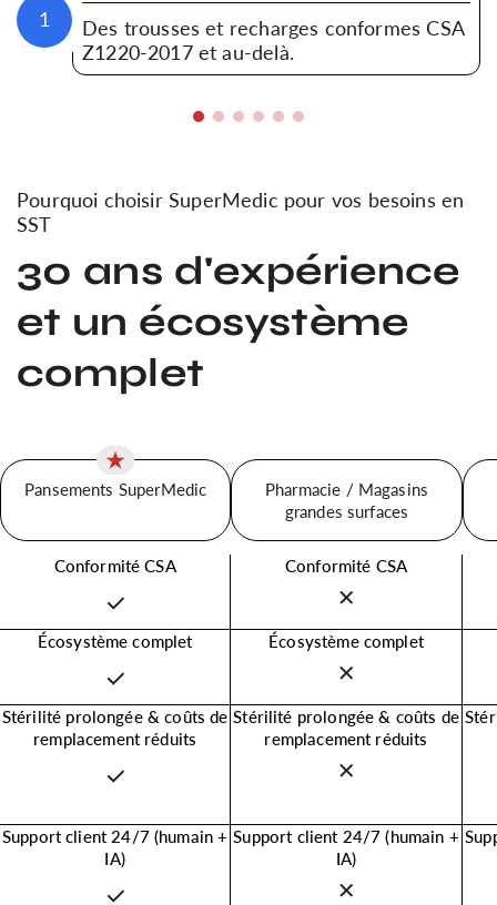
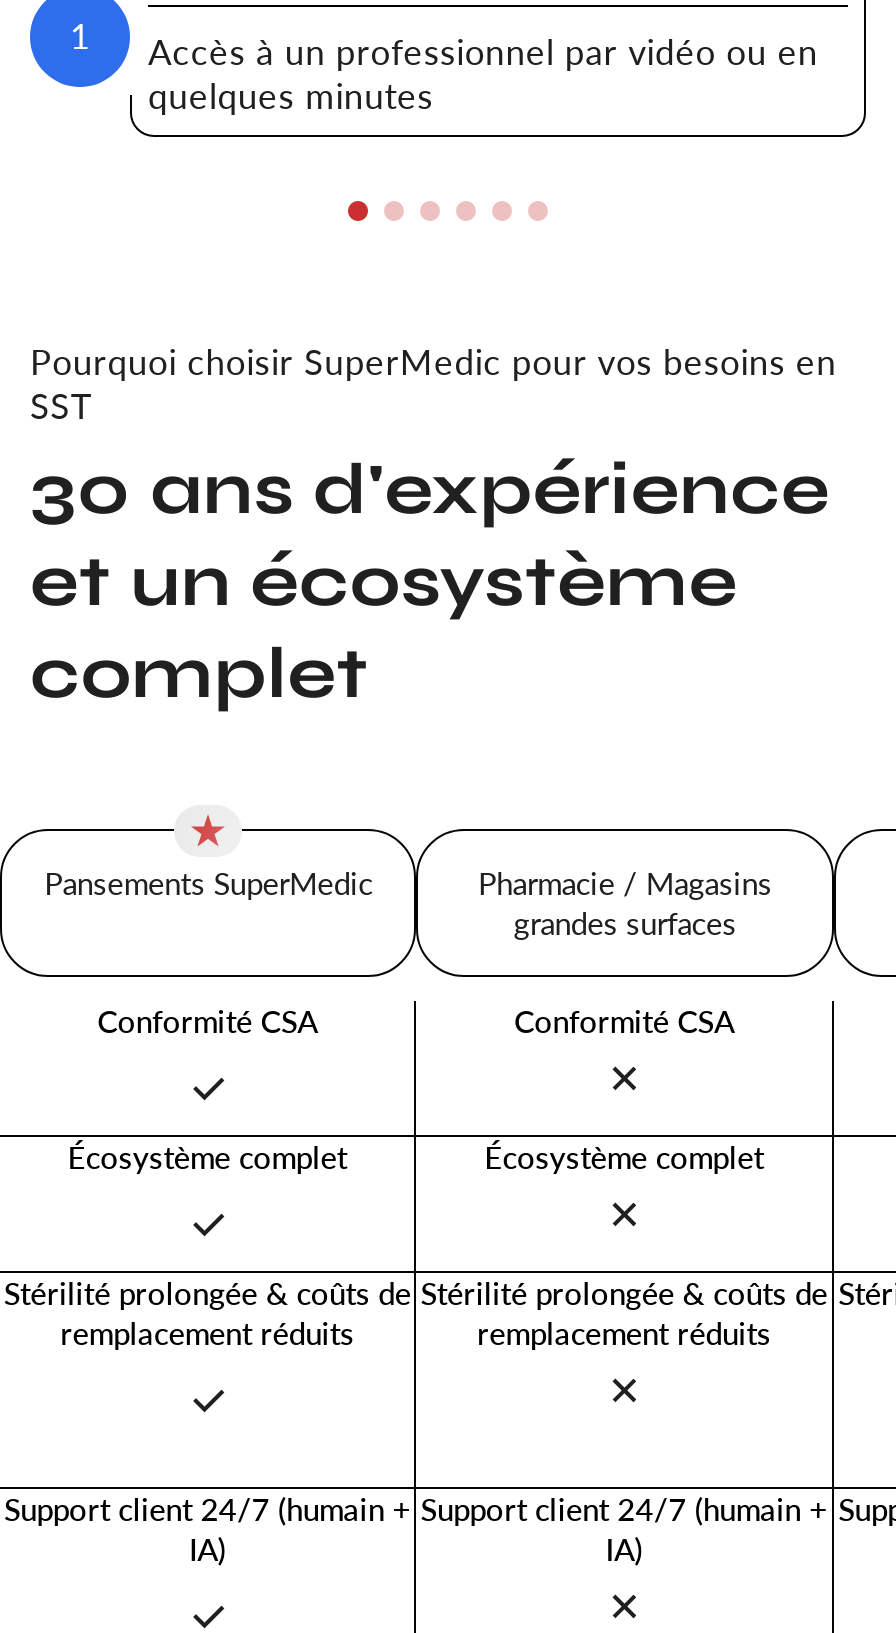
[82,17,464,64] Des trousses et recharges conformes CSA | Z1220-2017 et au-delà. -> [148,30,818,116] Accès à un professionnel par vidéo ou en | quelques minutes

